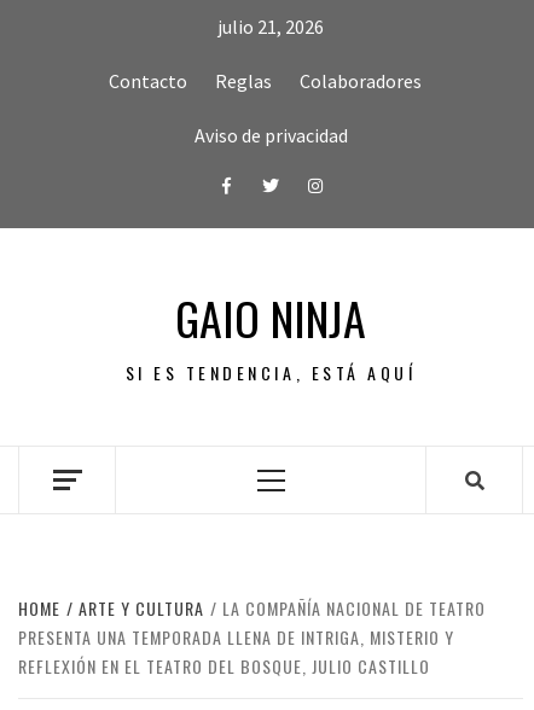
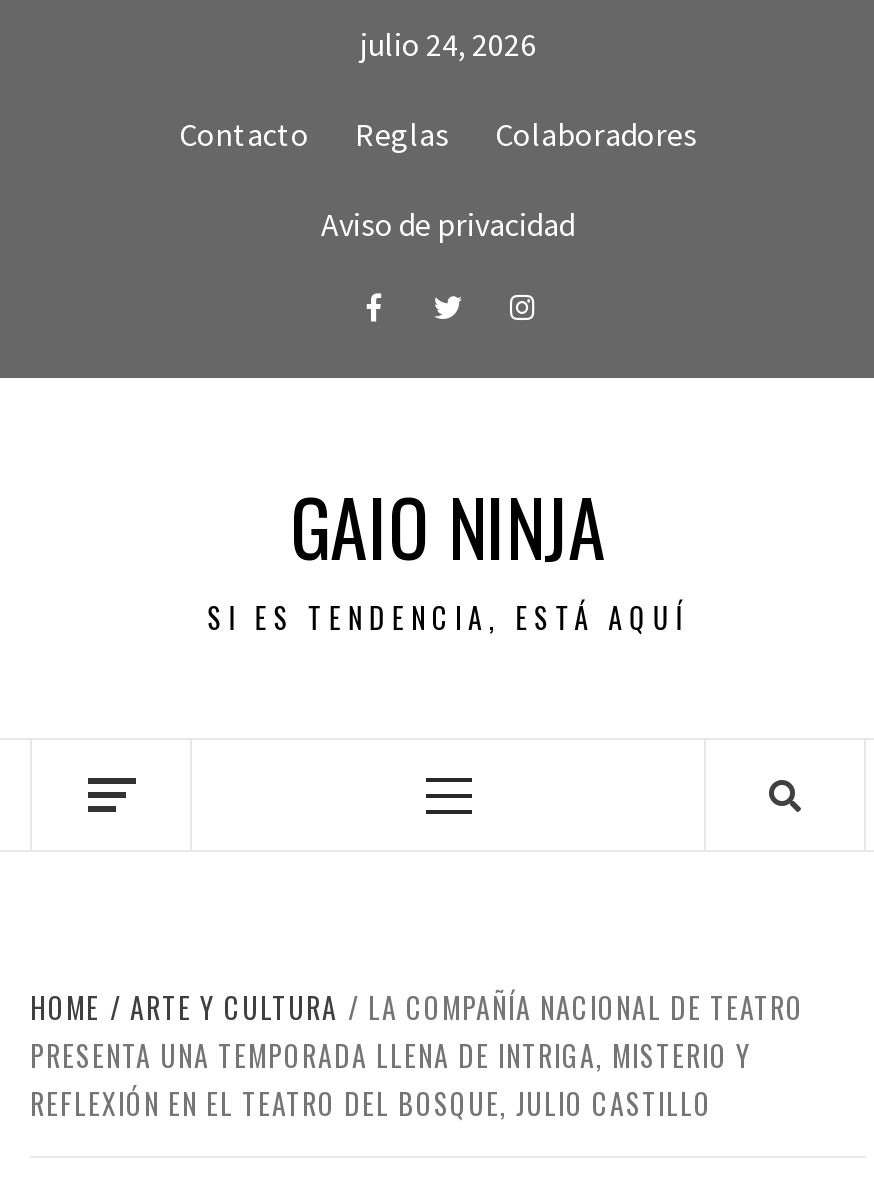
[217,14,324,39] julio 21, 2026 -> [360,24,536,64] julio 24, 2026

